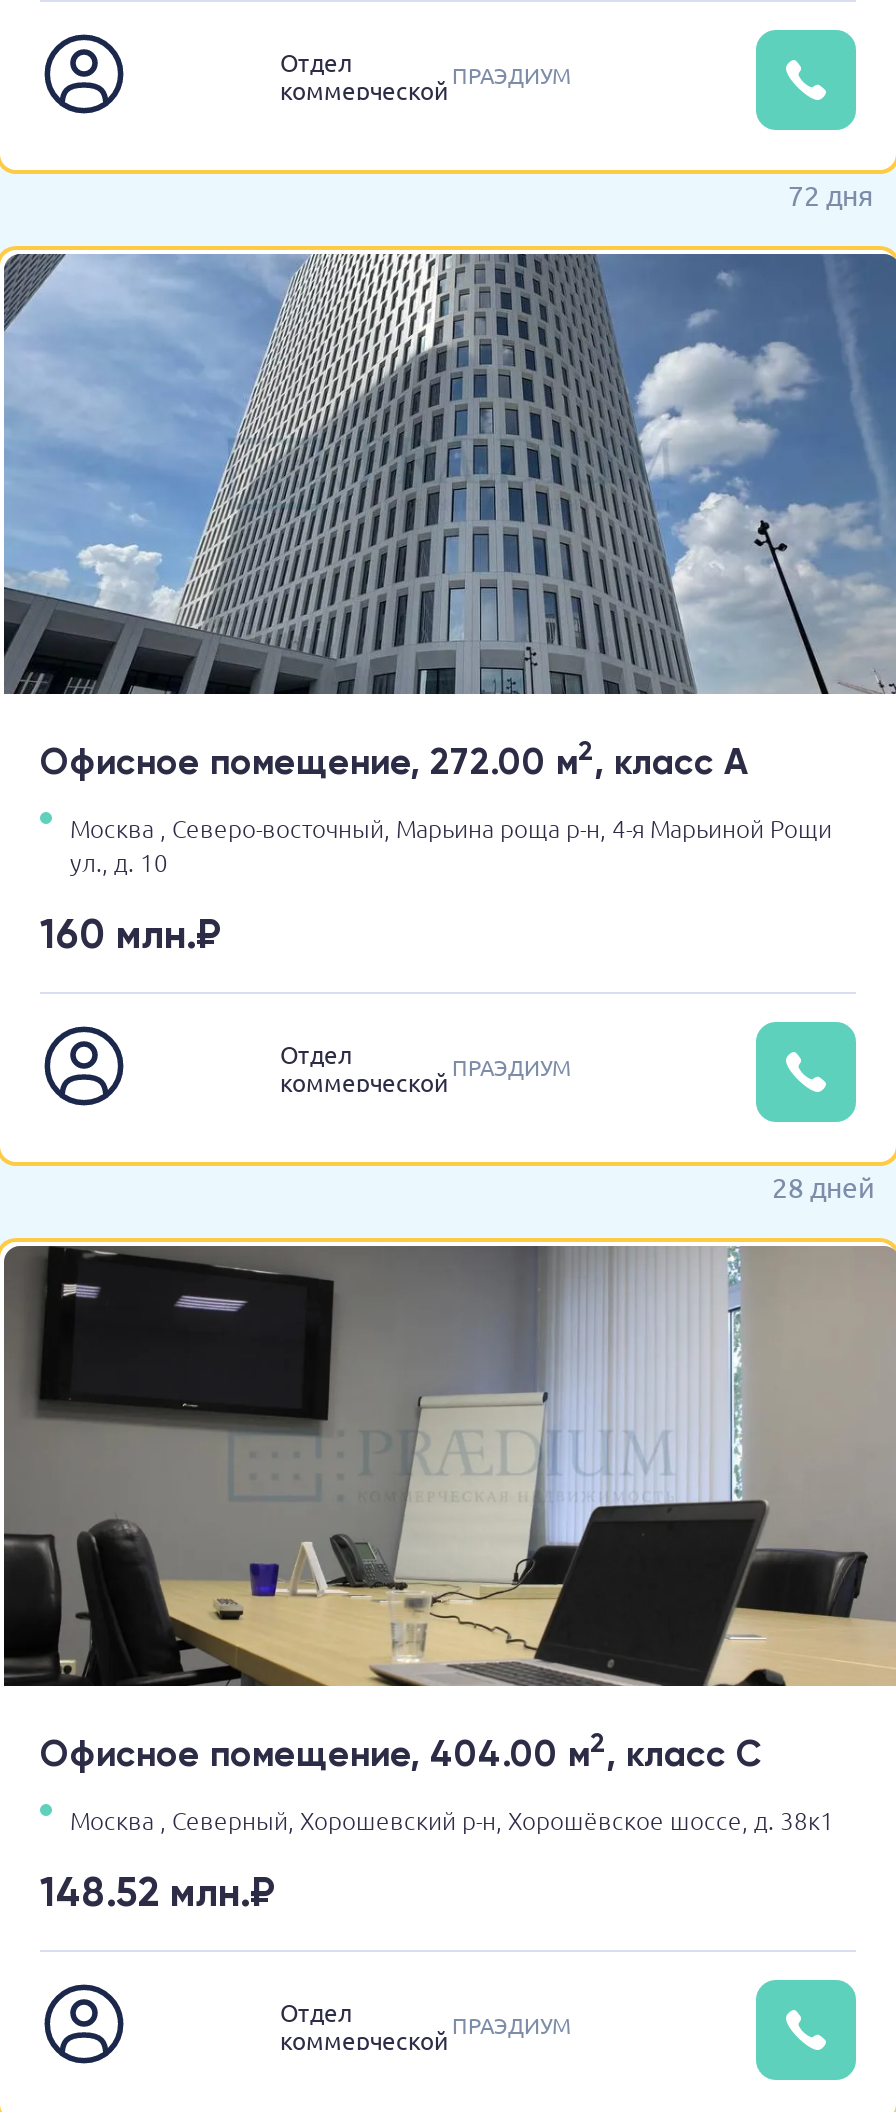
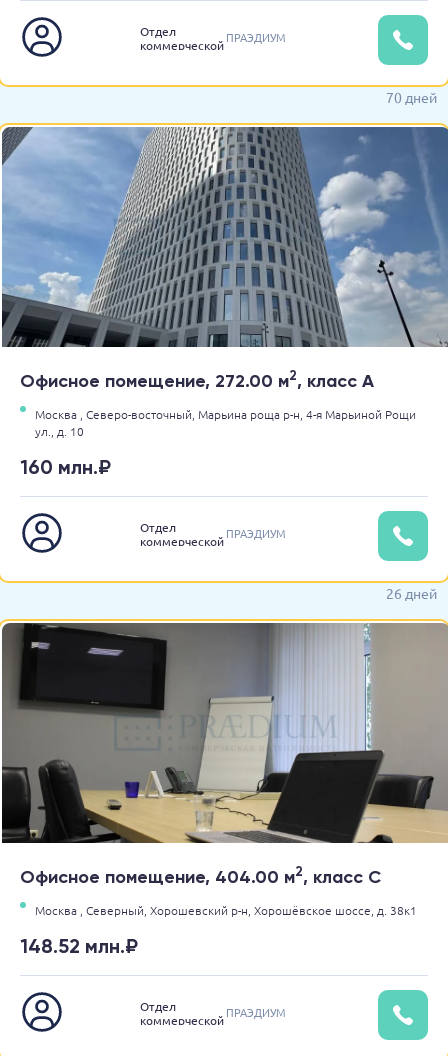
[788,176,874,212] 72 дня -> [386,88,437,106] 70 дней
[772,1168,874,1204] 28 дней -> [386,584,437,602] 26 дней

